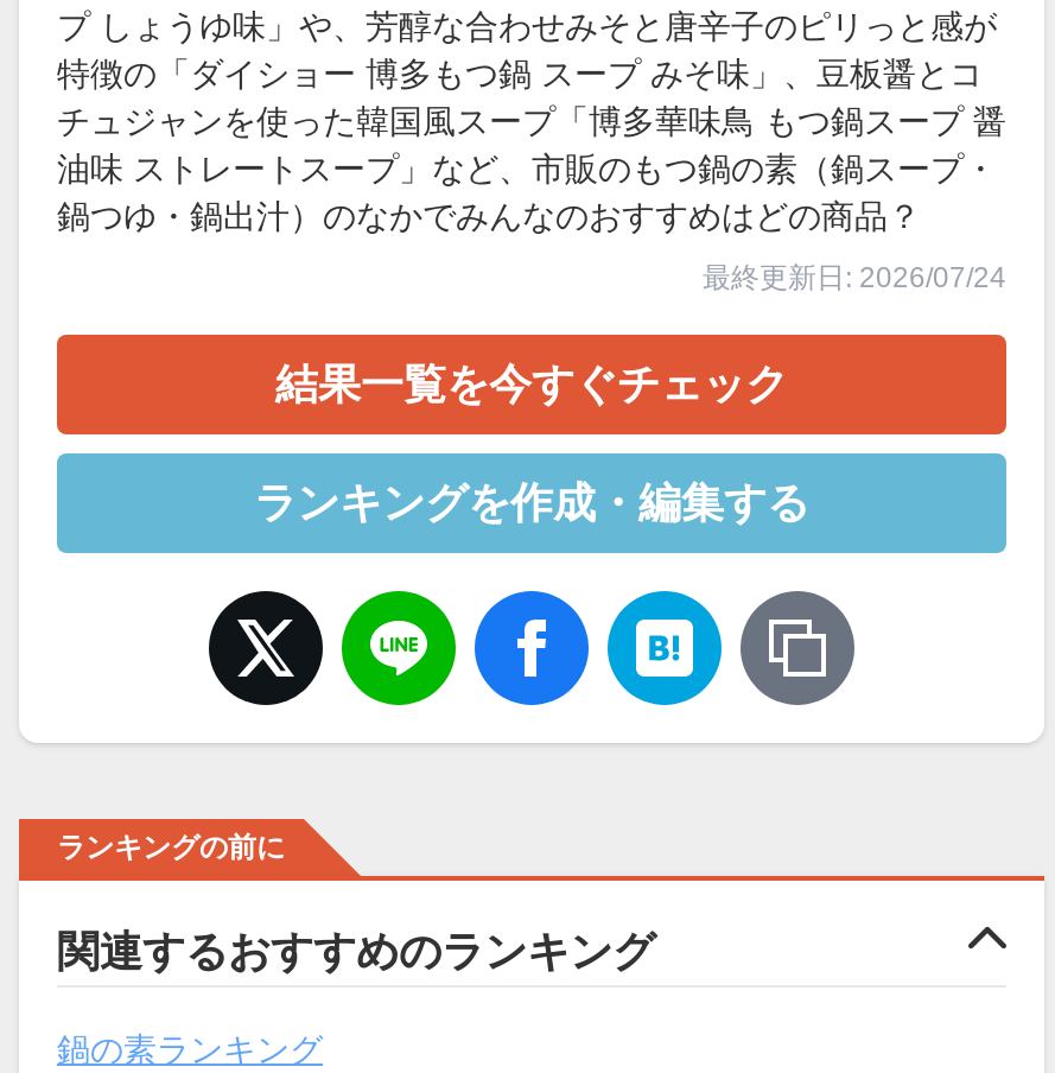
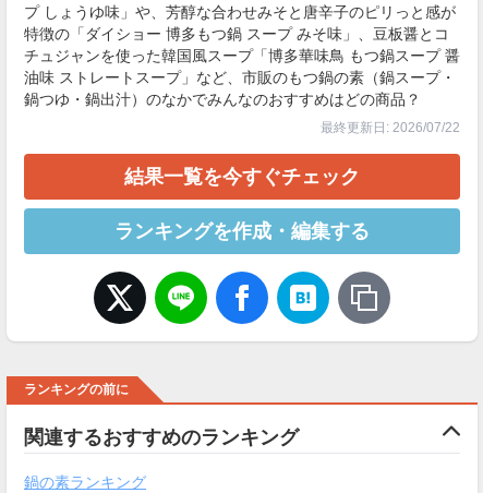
[703,261,1006,294] 最終更新日: 2026/07/24 -> [321,120,460,135] 最終更新日: 2026/07/22

